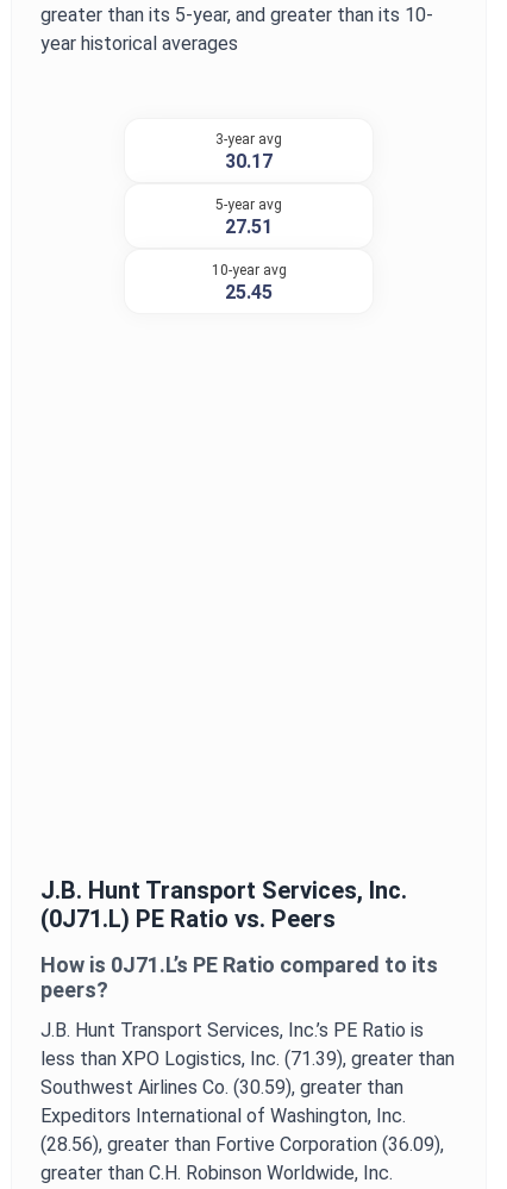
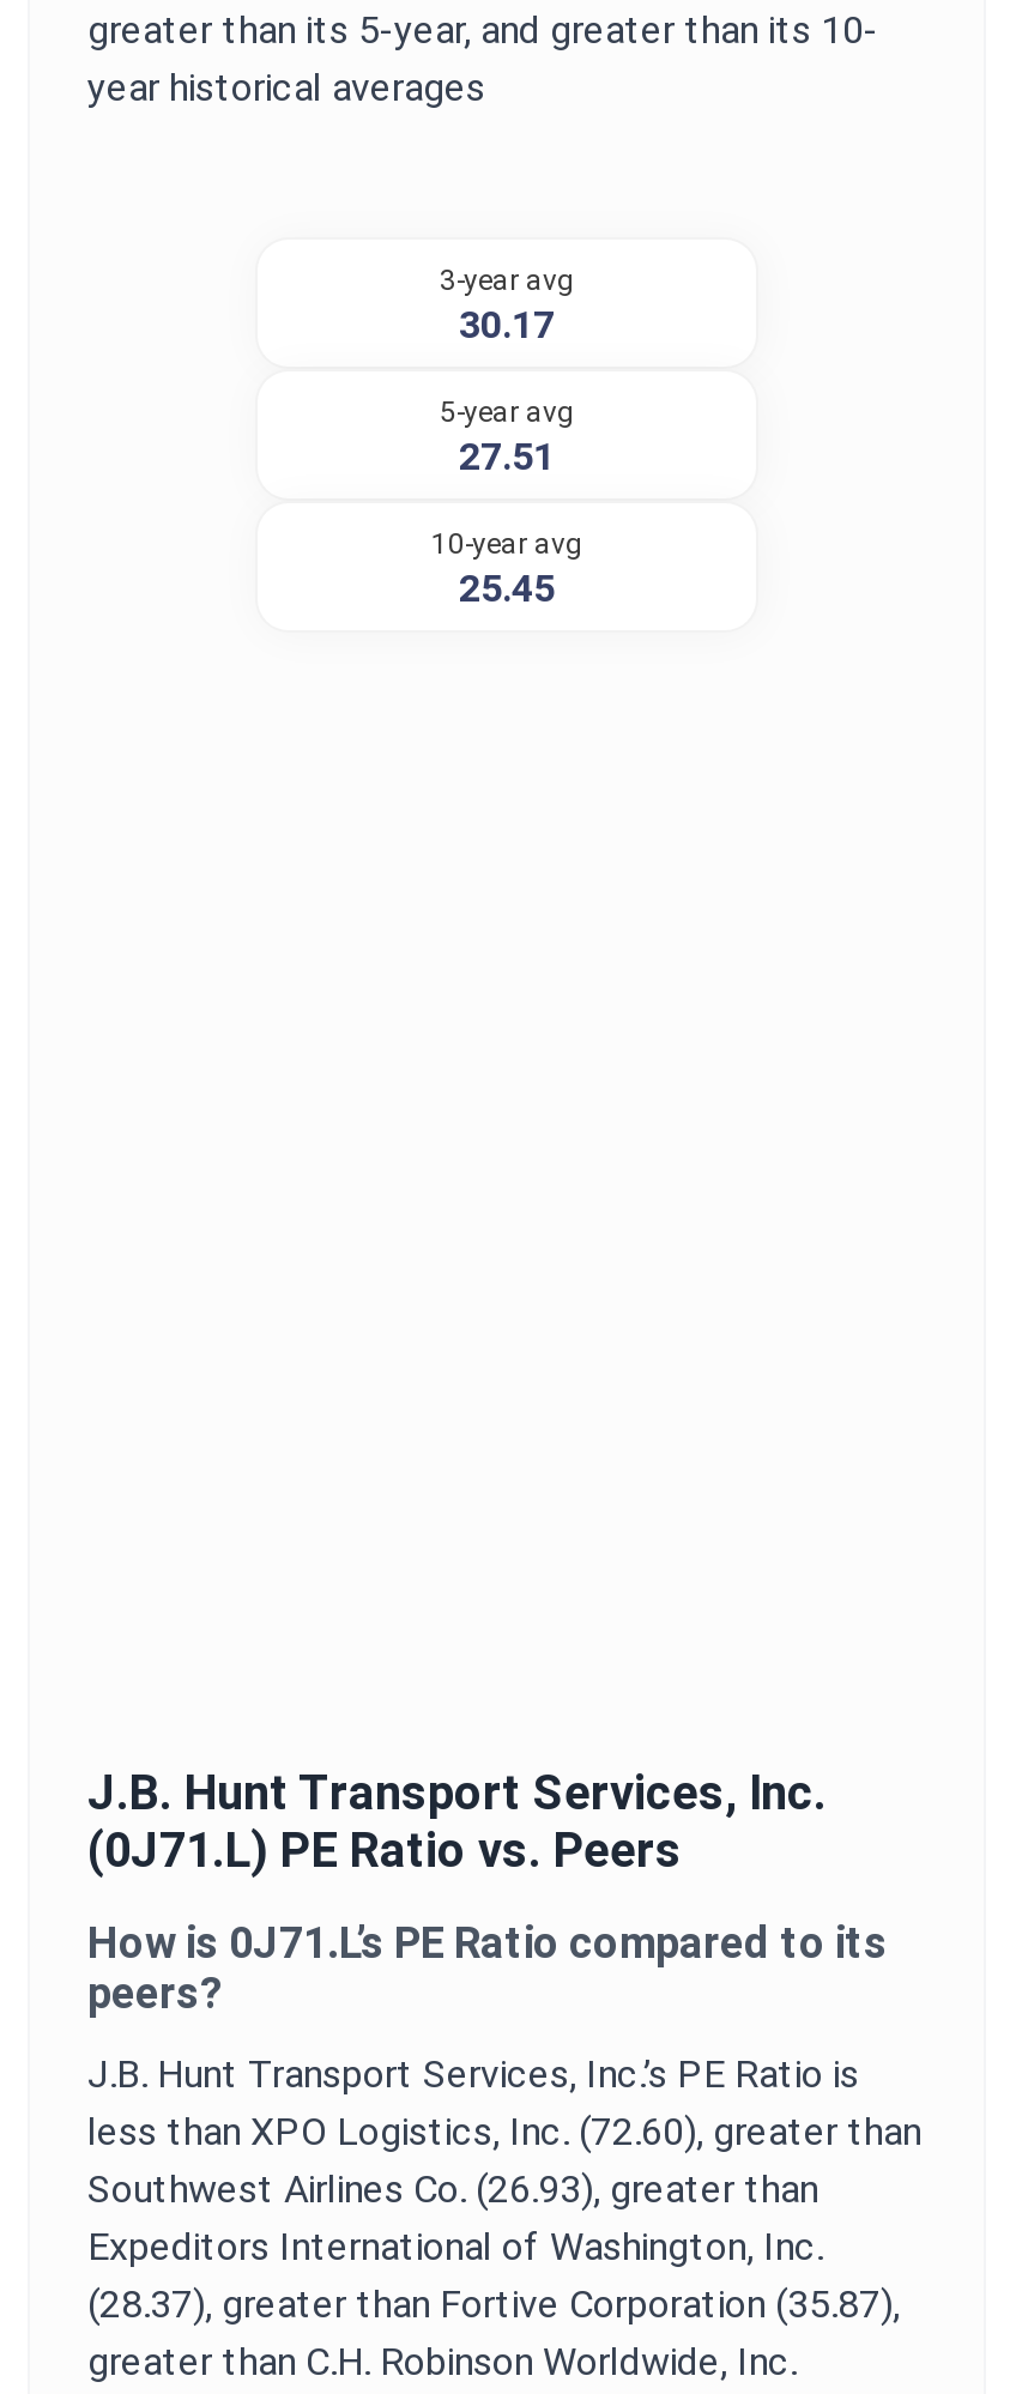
[40,1047,455,1070] less than XPO Logistics, Inc. (71.39), greater than -> [87,2109,921,2154] less than XPO Logistics, Inc. (72.60), greater than
[40,1076,403,1099] Southwest Airlines Co. (30.59), greater than -> [87,2166,818,2212] Southwest Airlines Co. (26.93), greater than
[40,1133,444,1156] (28.56), greater than Fortive Corporation (36.09), -> [87,2281,900,2327] (28.37), greater than Fortive Corporation (35.87),

